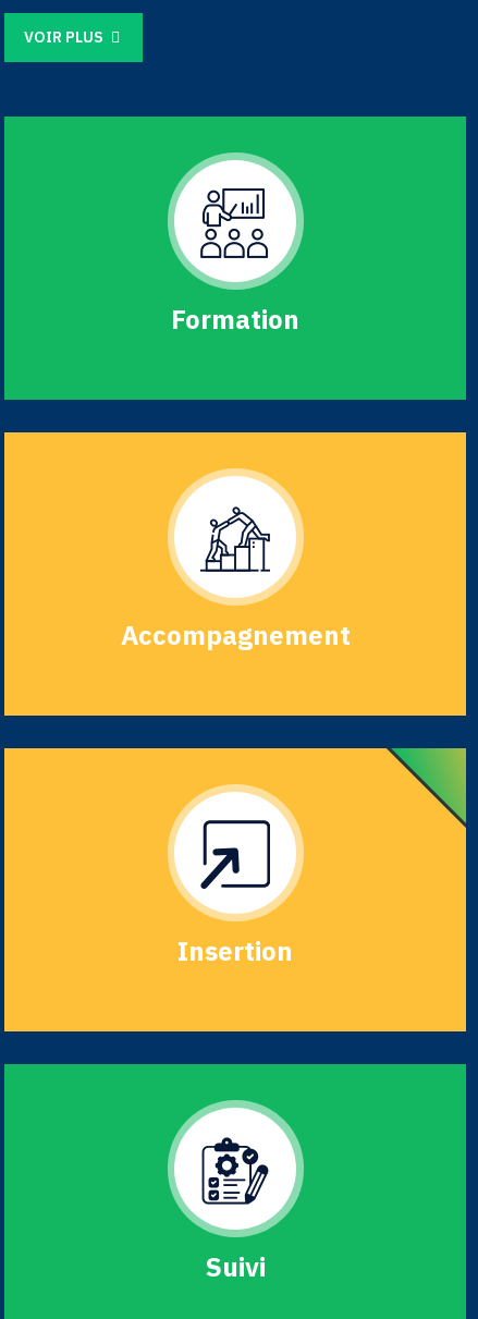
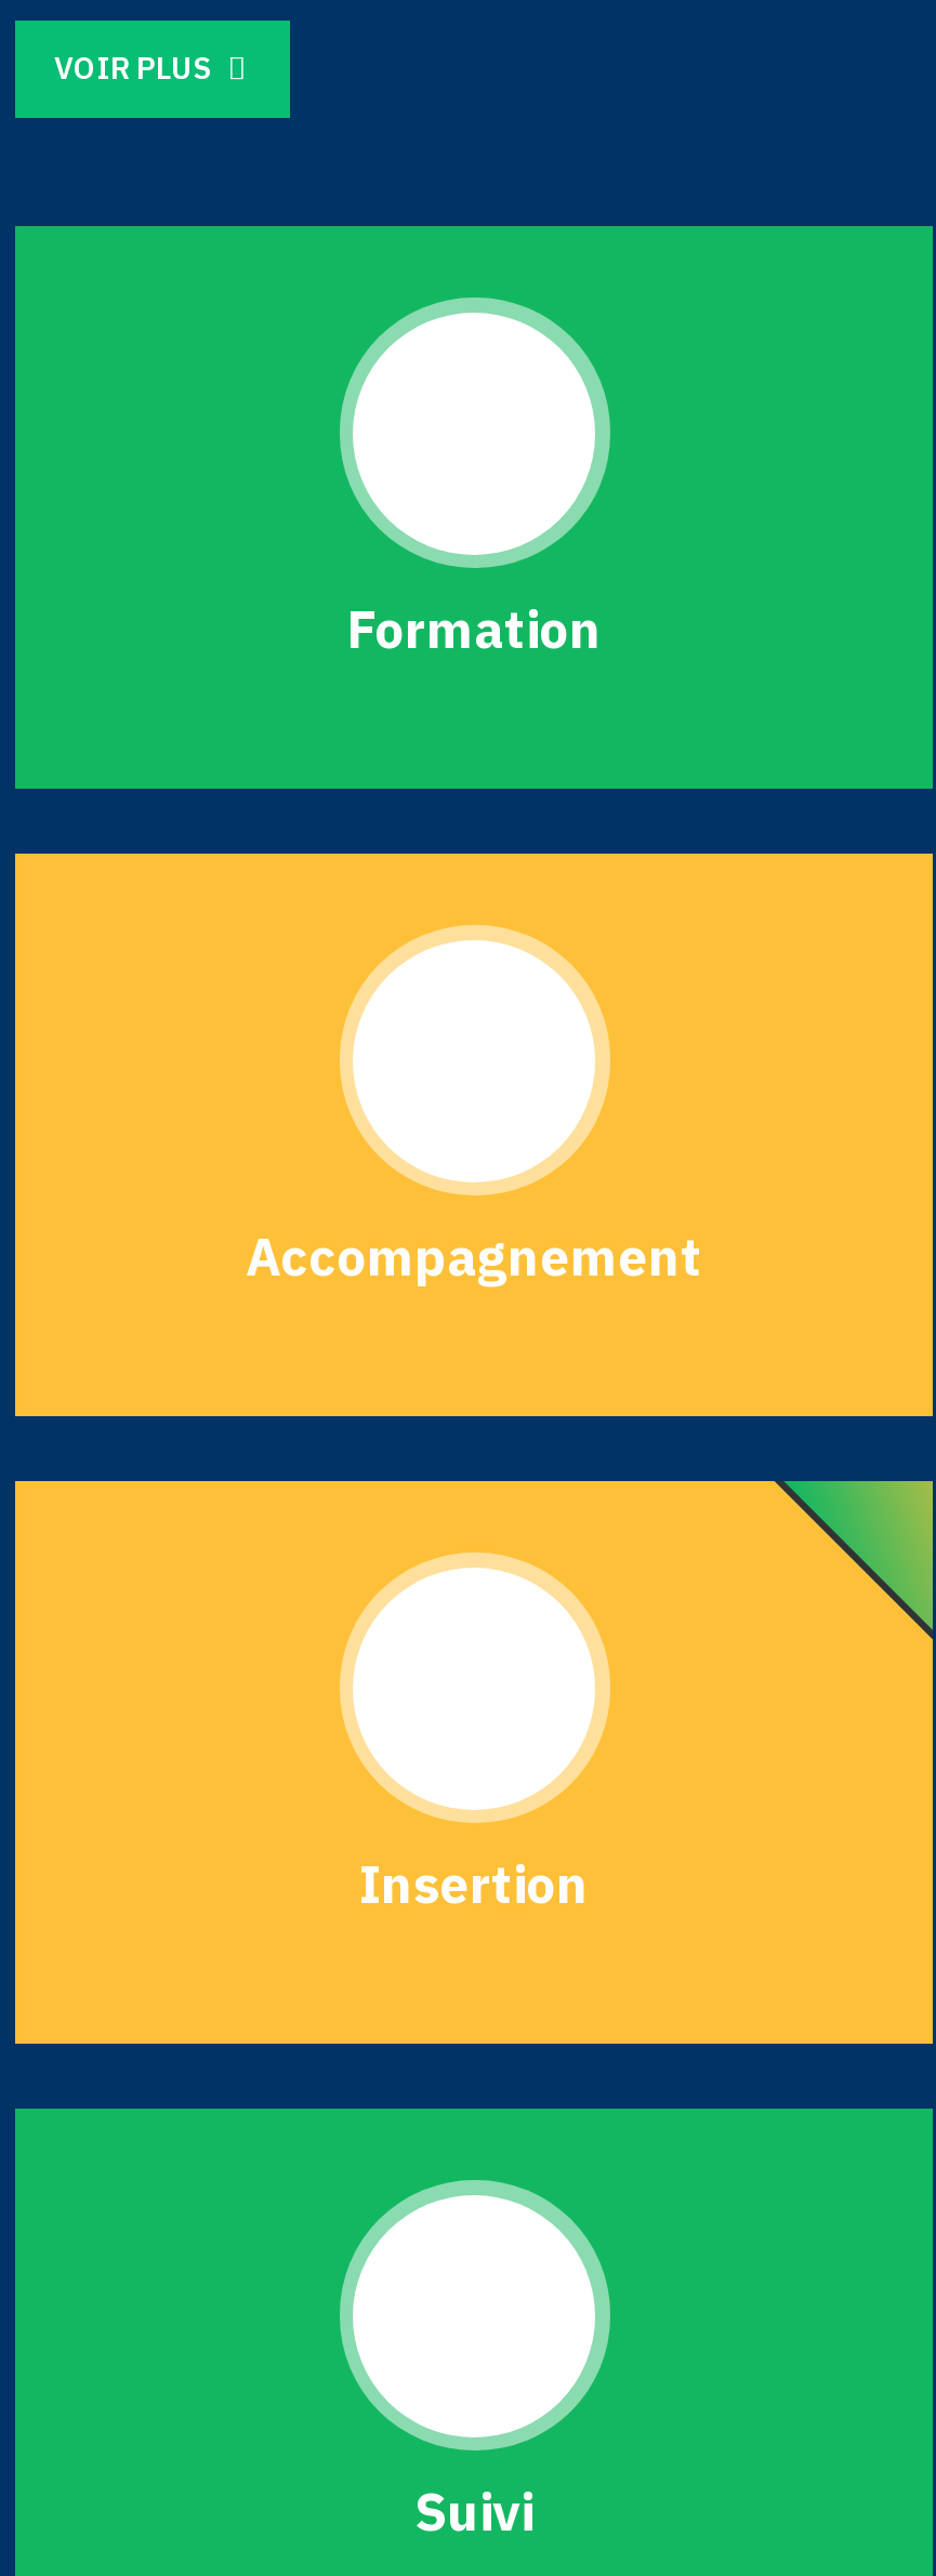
[199,187,269,259] [image] -> none
[199,505,271,573] [image] -> none
[199,819,271,890] [image] -> none
[200,1136,270,1206] [image] -> none

